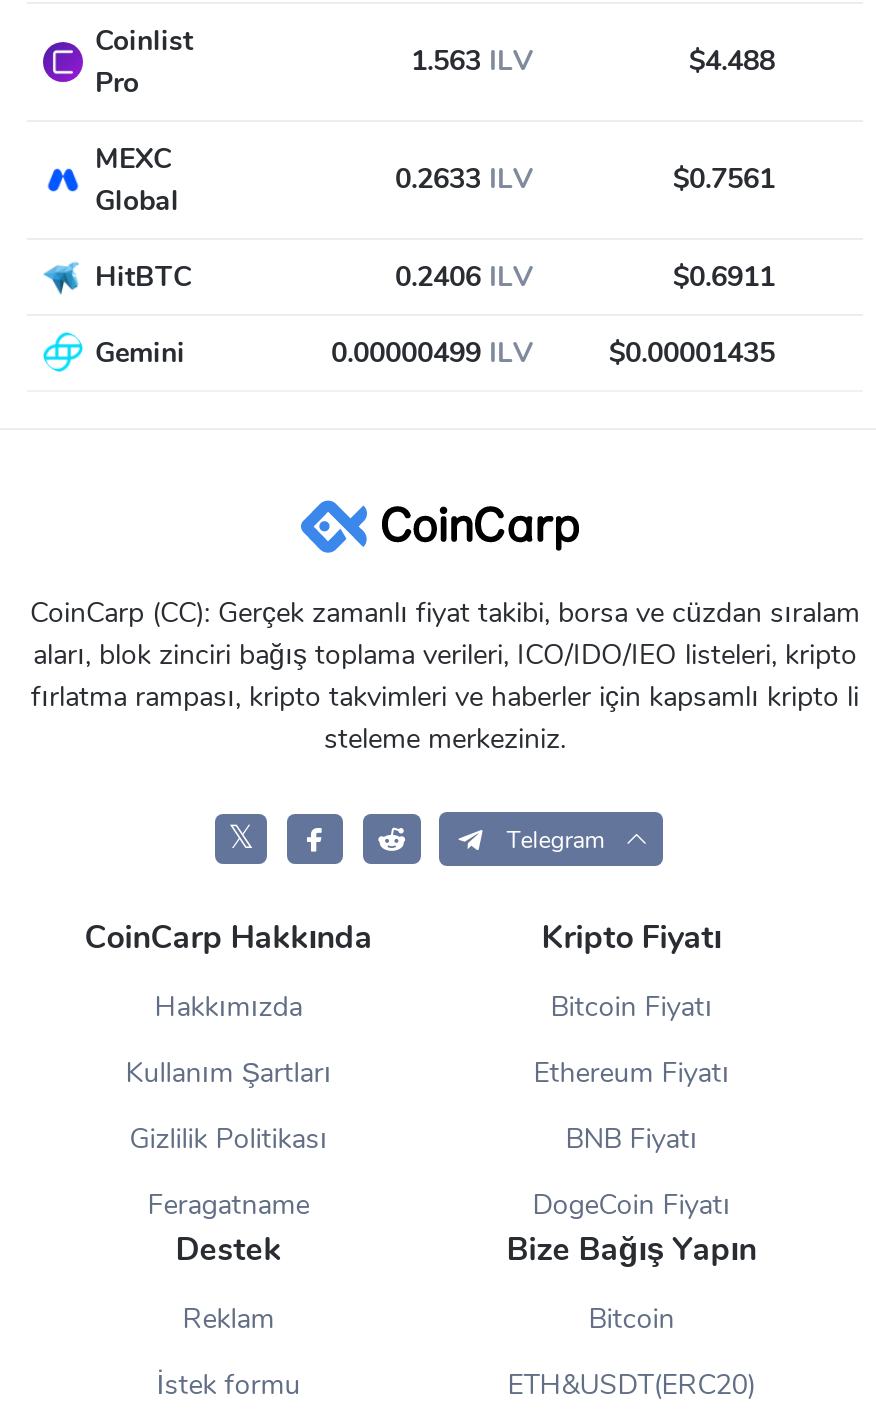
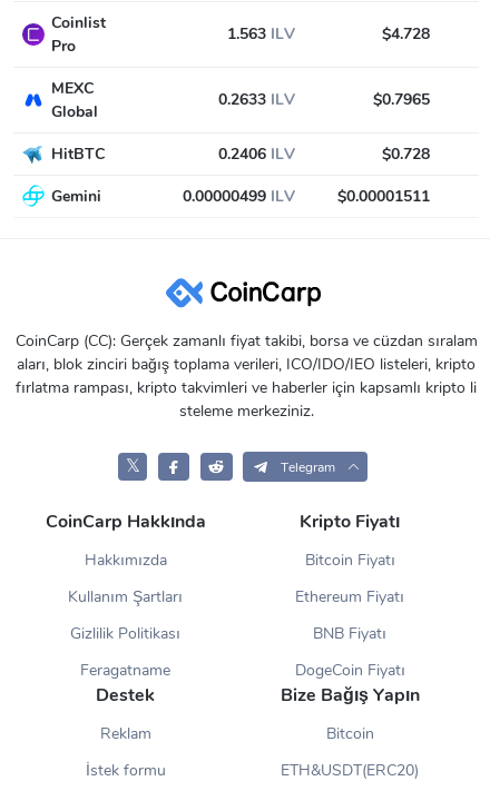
[689,41,775,79] $4.488 -> [382,23,430,44] $4.728
[673,159,775,197] $0.7561 -> [373,89,430,110] $0.7965
[673,257,775,295] $0.6911 -> [382,143,430,164] $0.728
[331,333,775,371] 0.00000499 ILV $0.00001435 -> [183,185,430,207] 0.00000499 ILV $0.00001511

